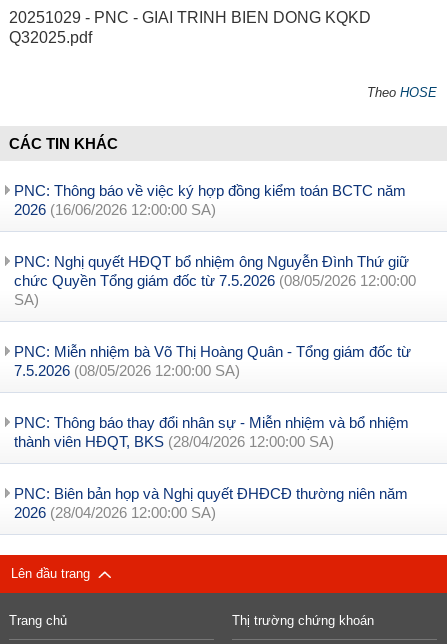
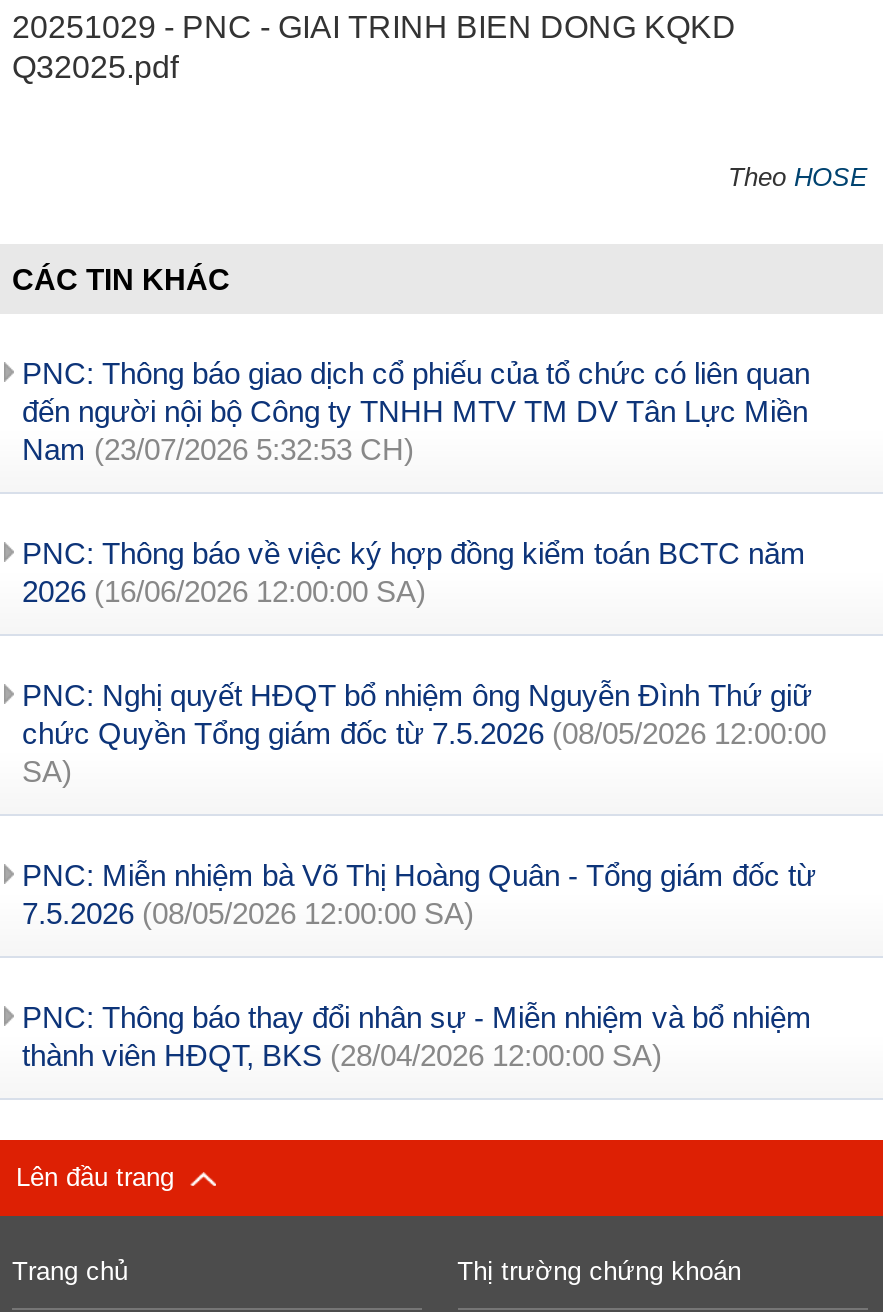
none -> [22,356,810,466] PNC: Thông báo giao dịch cổ phiếu của tổ chức có liên quan | đến người nội bộ Công ty TNHH MTV TM DV Tân Lực Miền | Nam (23/07/2026 5:32:53 CH)
moved [14,182,416,450] -> [22,536,826,1072]: PNC: Thông báo về việc ký hợp đồng kiểm toán BCTC năm | 2026 (16/06/2026 12:00:00 SA) | PNC: Nghị quyết HĐQT bổ nhiệm ông Nguyễn Đình Thứ giữ | ... | PNC: Thông báo thay đổi nhân sự - Miễn nhiệm và bổ nhiệm | thành viên HĐQT, BKS (28/04/2026 12:00:00 SA)
[14,485,408,521] PNC: Biên bản họp và Nghị quyết ĐHĐCĐ thường niên năm | 2026 (28/04/2026 12:00:00 SA) -> none

